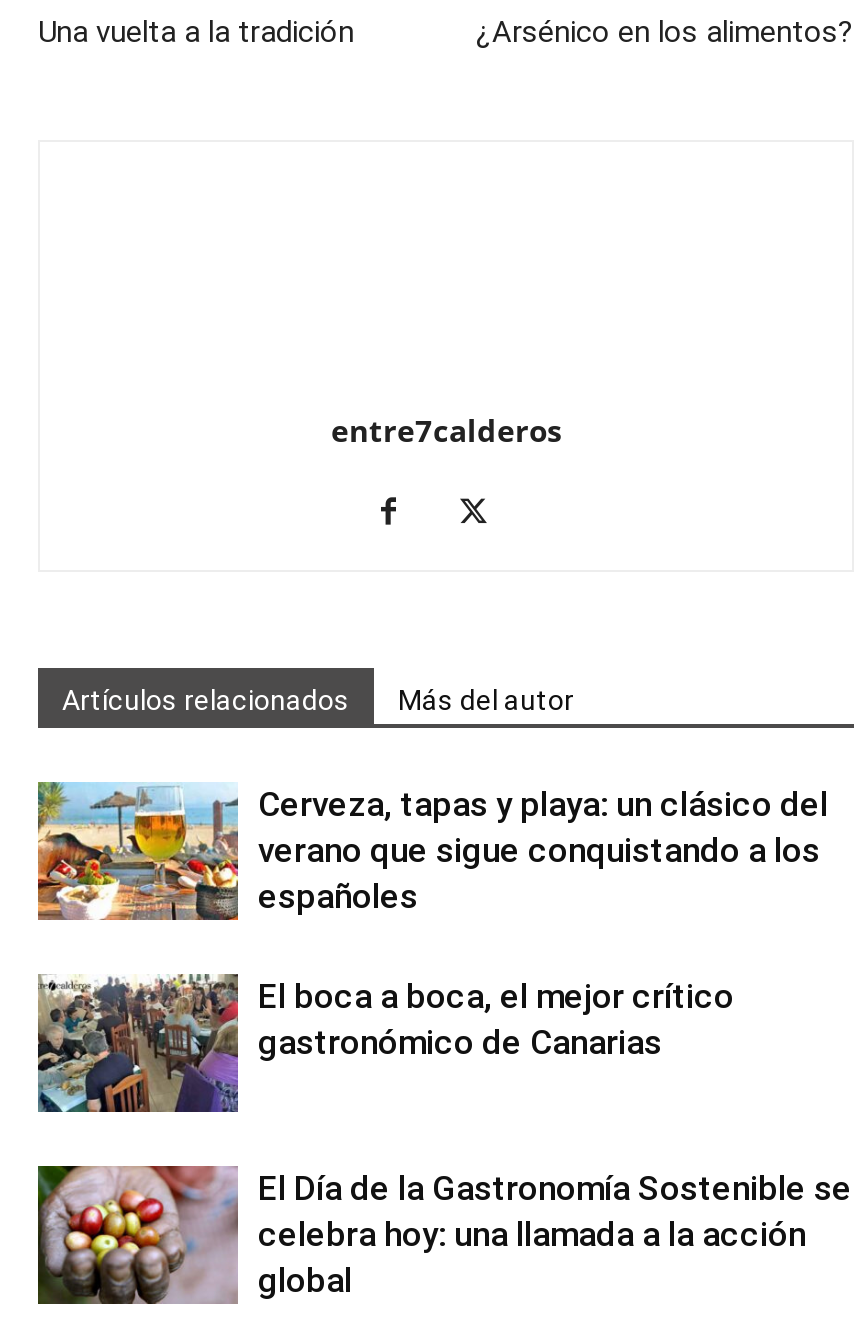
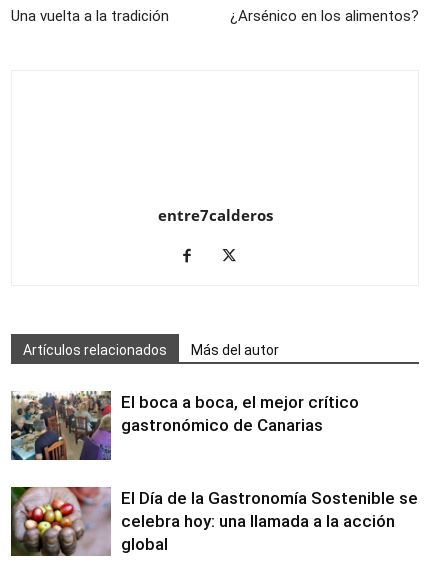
[36,780,828,922] [image] | Cerveza, tapas y playa: un clásico del | verano que sigue conquistando a los | españoles -> none

